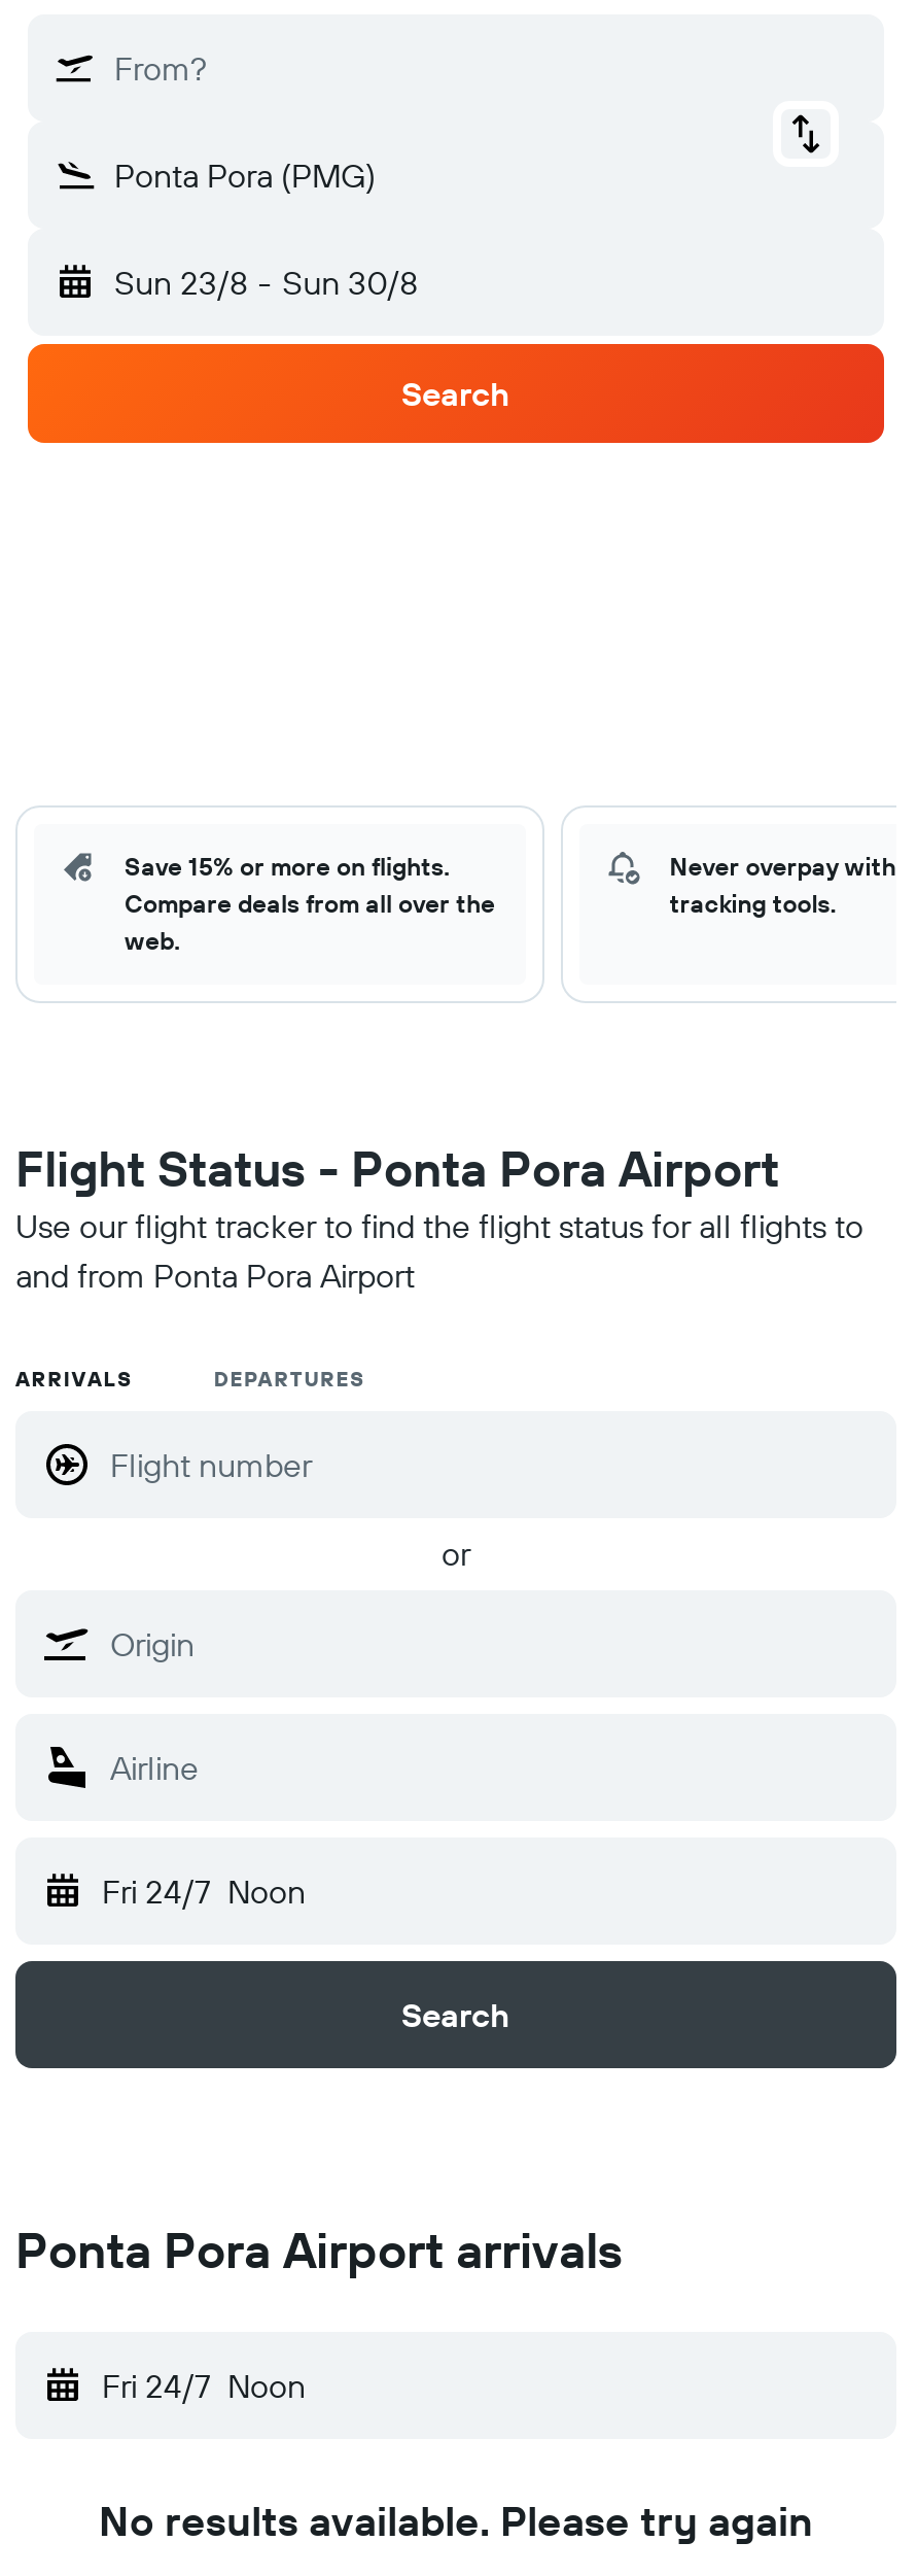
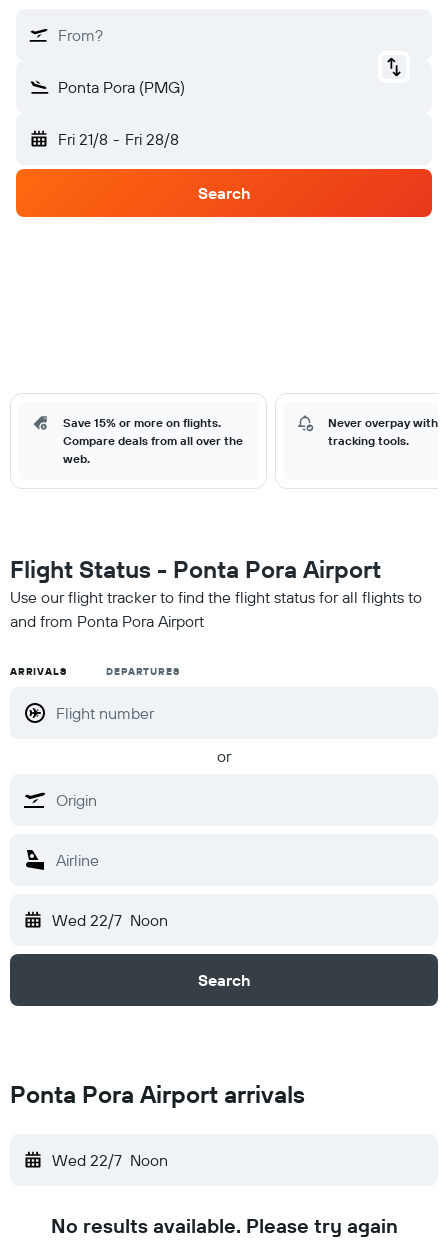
[114,262,418,303] Sun 23/8 - Sun 30/8 -> [58,129,179,149] Fri 21/8 - Fri 28/8
[102,1870,306,1912] Fri 24/7 Noon -> [52,910,168,930] Wed 22/7 Noon
[102,2365,306,2406] Fri 24/7 Noon -> [52,1150,168,1170] Wed 22/7 Noon

